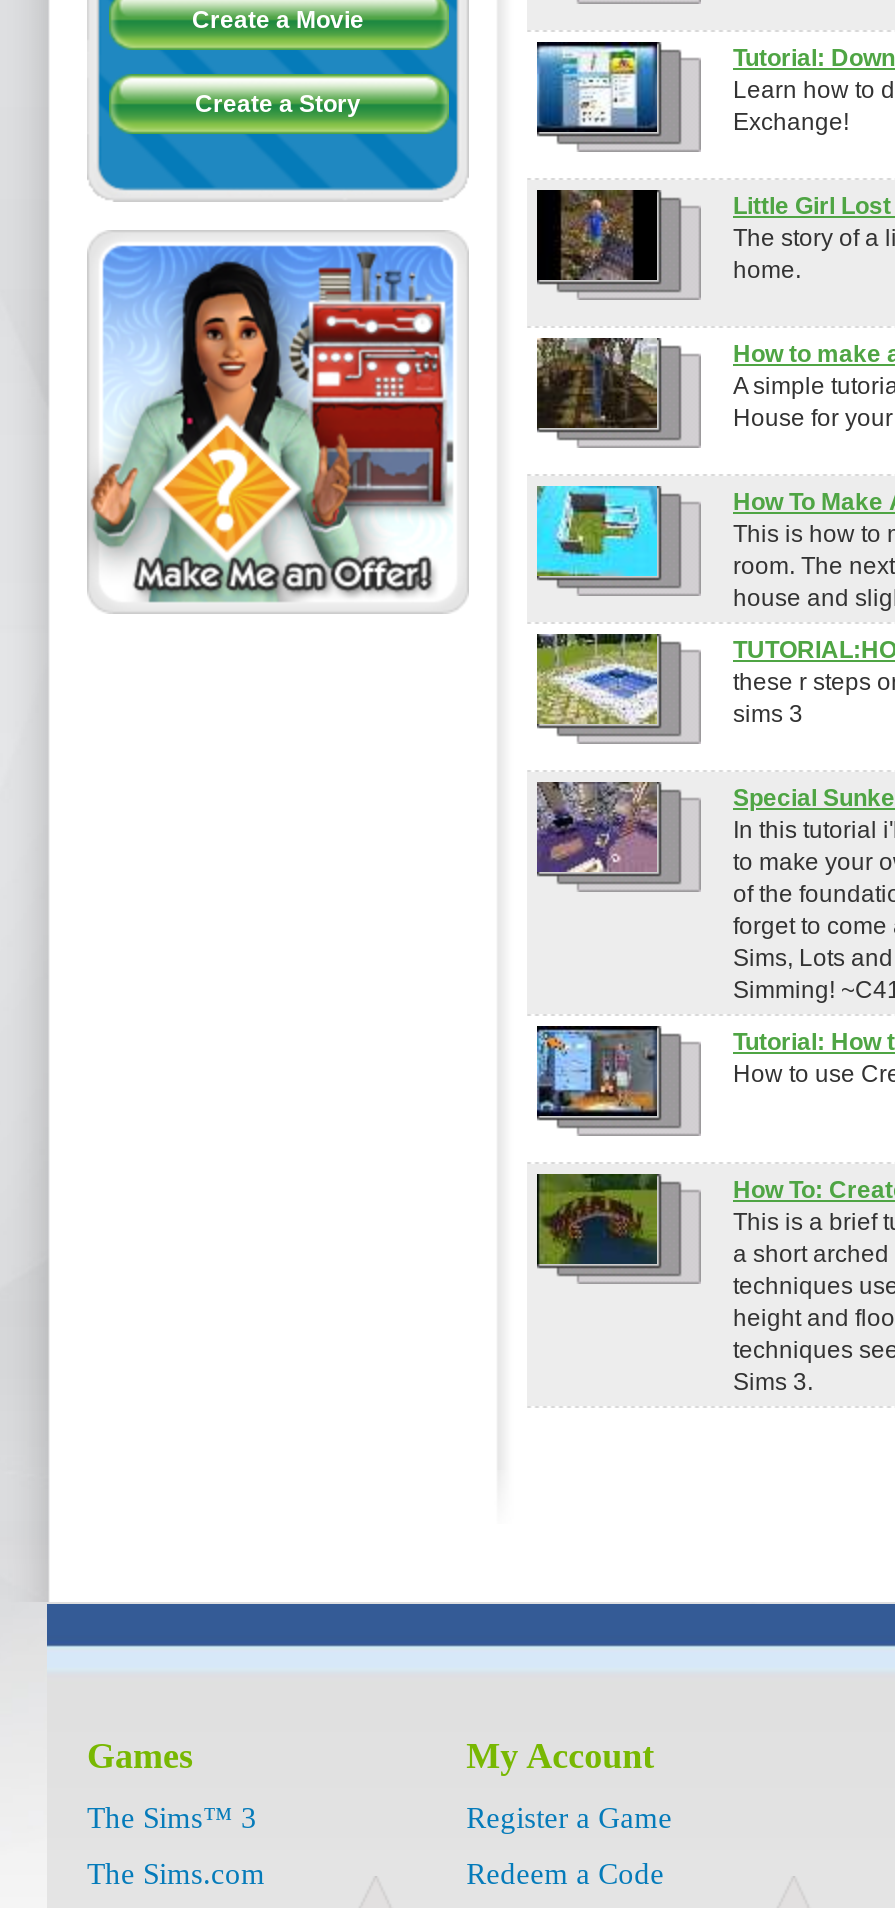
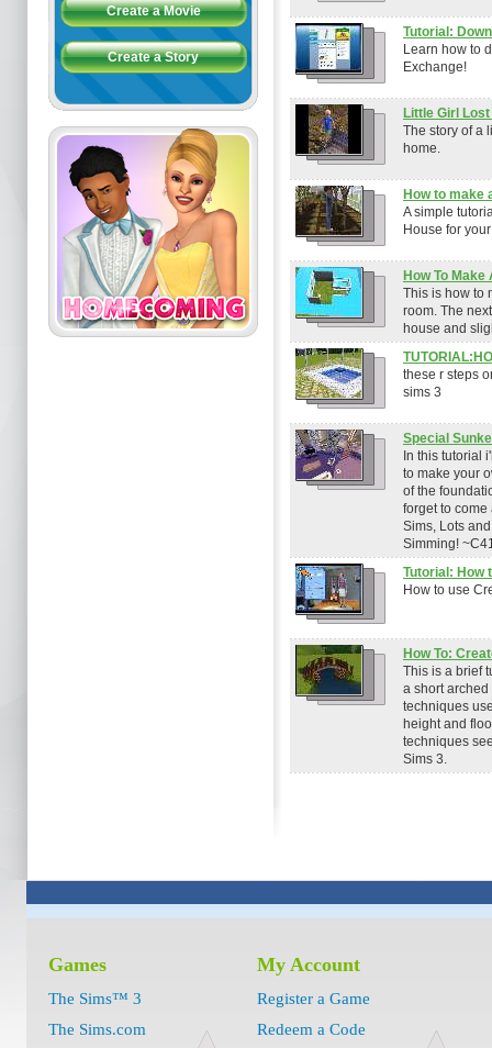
[89,234,455,604] [image] -> [51,127,250,331] [image]

